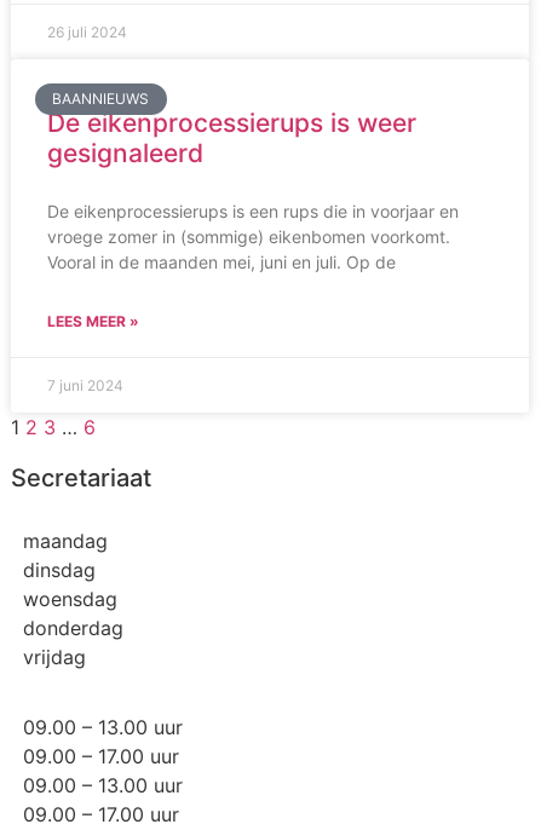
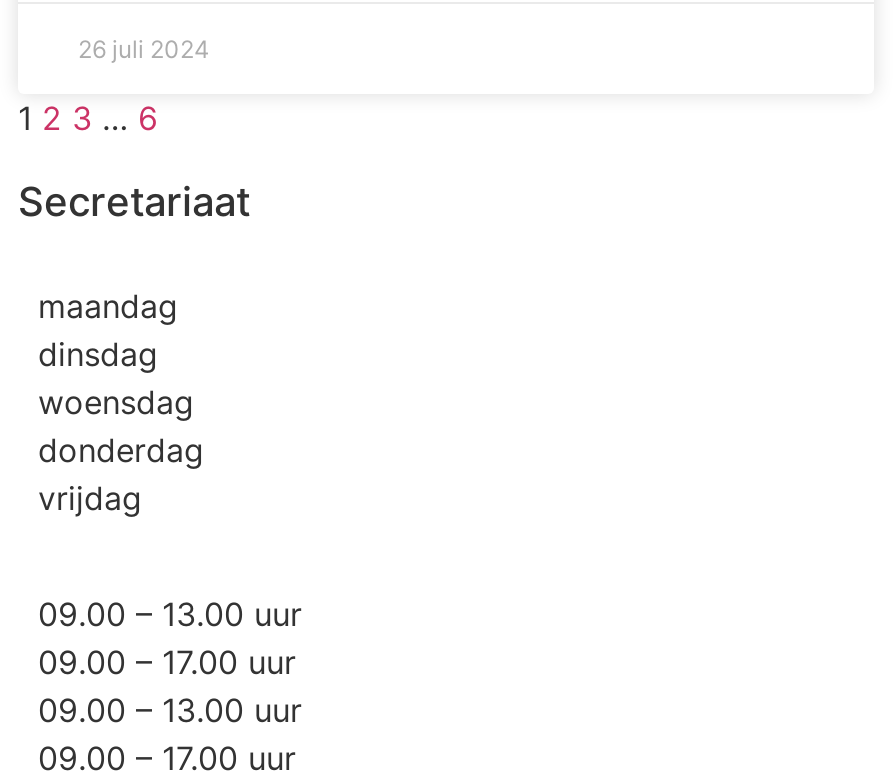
[47,89,459,330] BAANNIEUWS | De eikenprocessierups is weer | gesignaleerd | De eikenprocessierups is een rups die in voorjaar en | vroege zomer in (sommige) eikenbomen voorkomt. | Vooral in de maanden mei, juni en juli. Op de | LEES MEER » -> none
[47,376,123,394] 7 juni 2024 -> none

